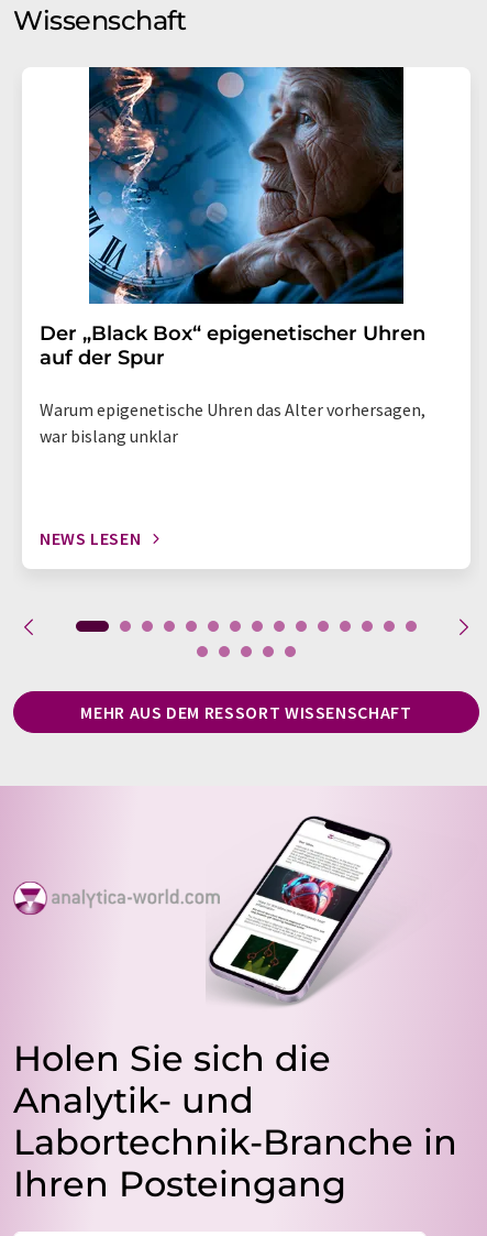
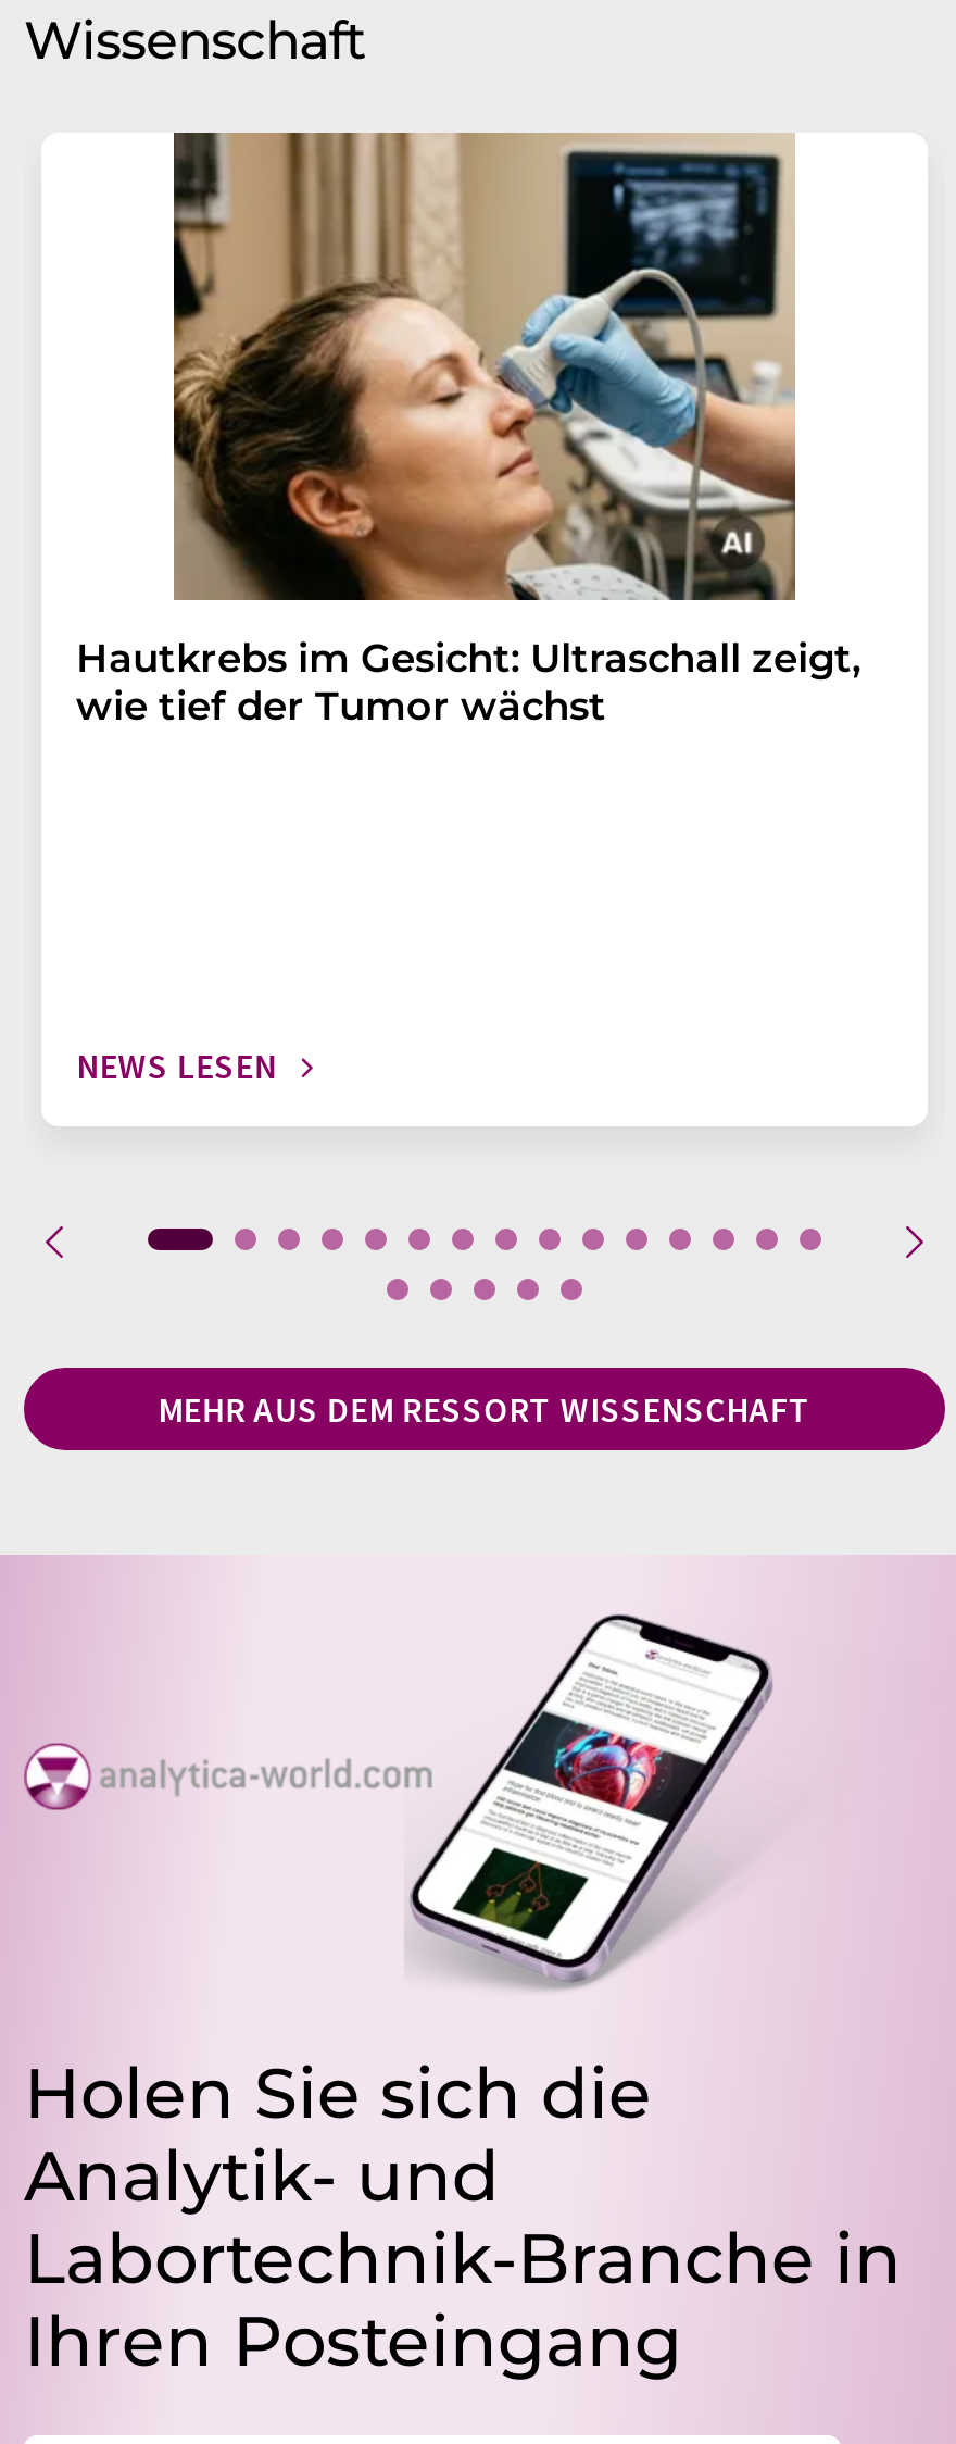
[40,66,425,447] [image] | Der „Black Box“ epigenetischer Uhren | auf der Spur | Warum epigenetische Uhren das Alter vorhersagen, | war bislang unklar -> [76,130,860,731] [image] | Hautkrebs im Gesicht: Ultraschall zeigt, | wie tief der Tumor wächst

